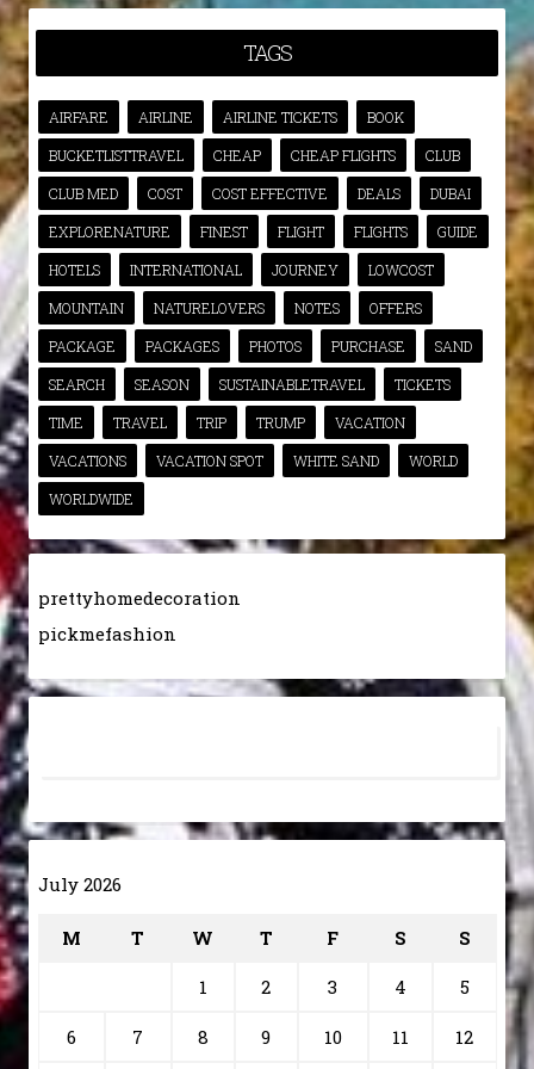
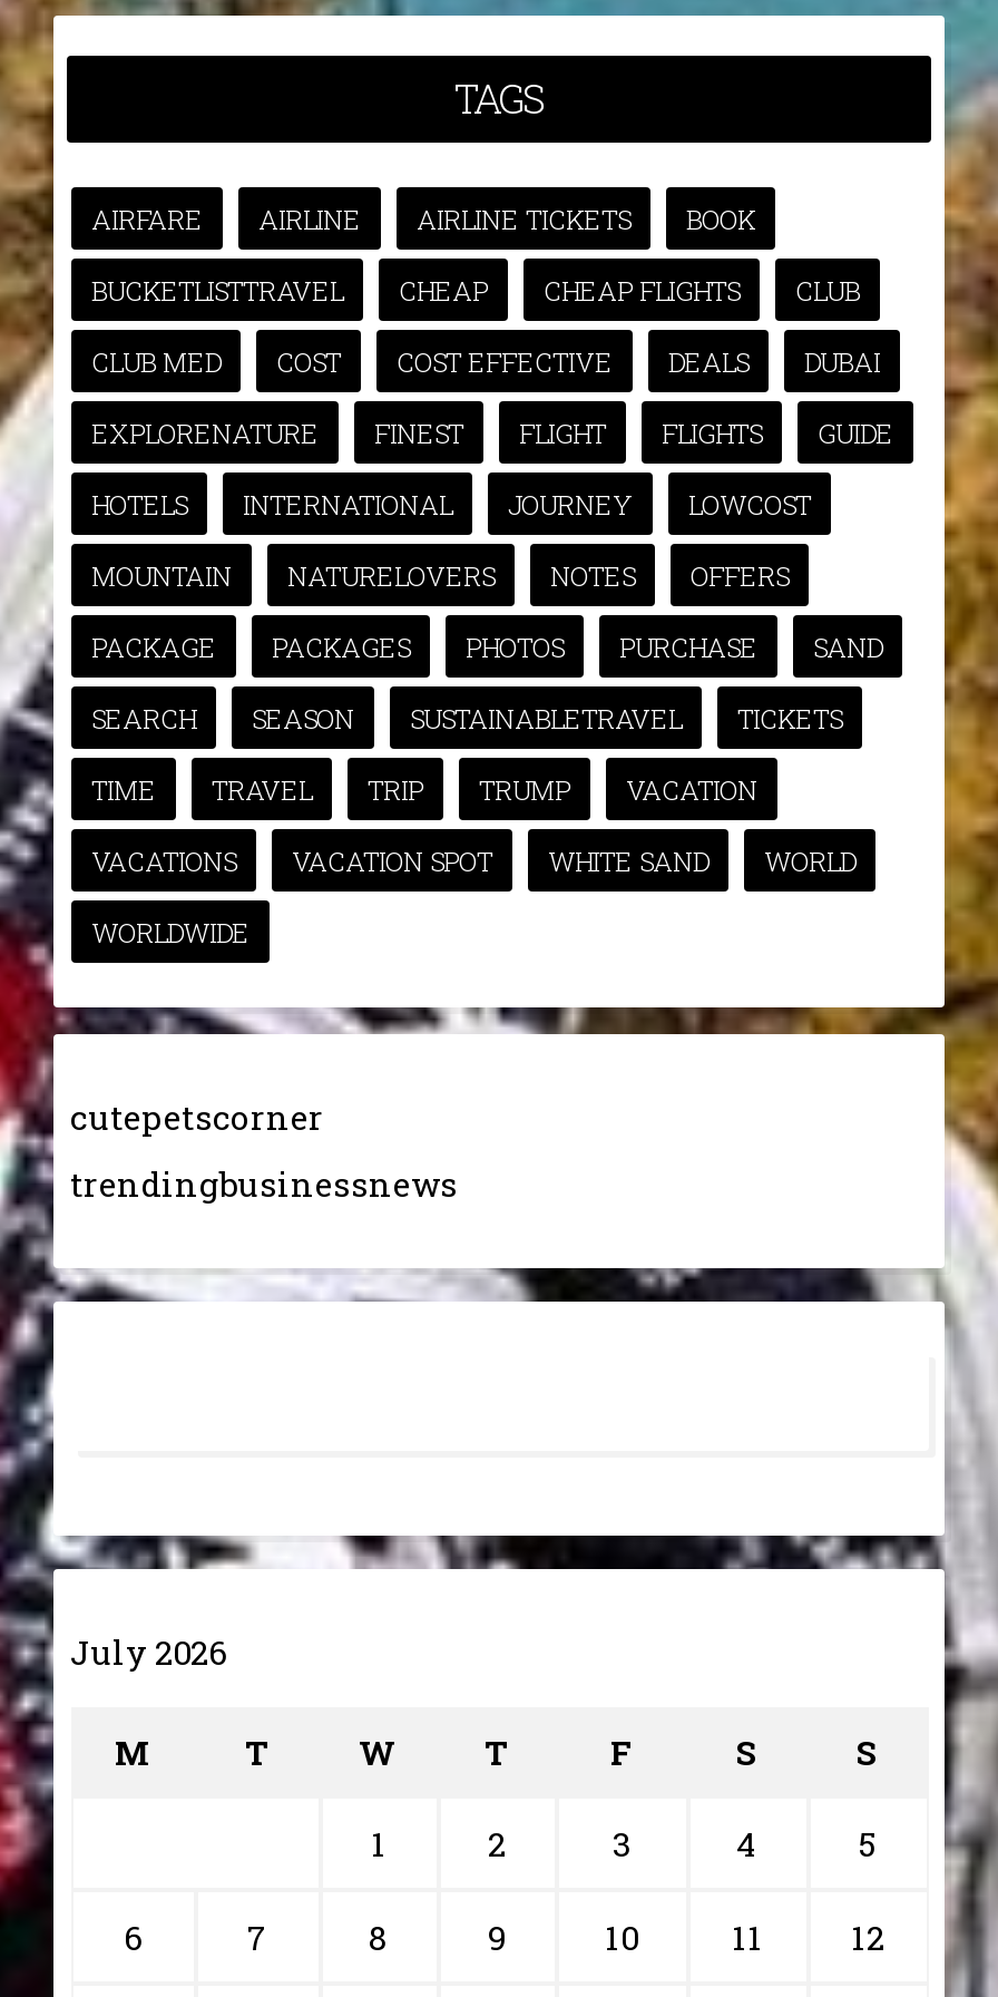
[38,586,240,610] prettyhomedecoration -> [70,1094,324,1139] cutepetscorner
[38,622,176,645] pickmefashion -> [70,1161,458,1206] trendingbusinessnews

